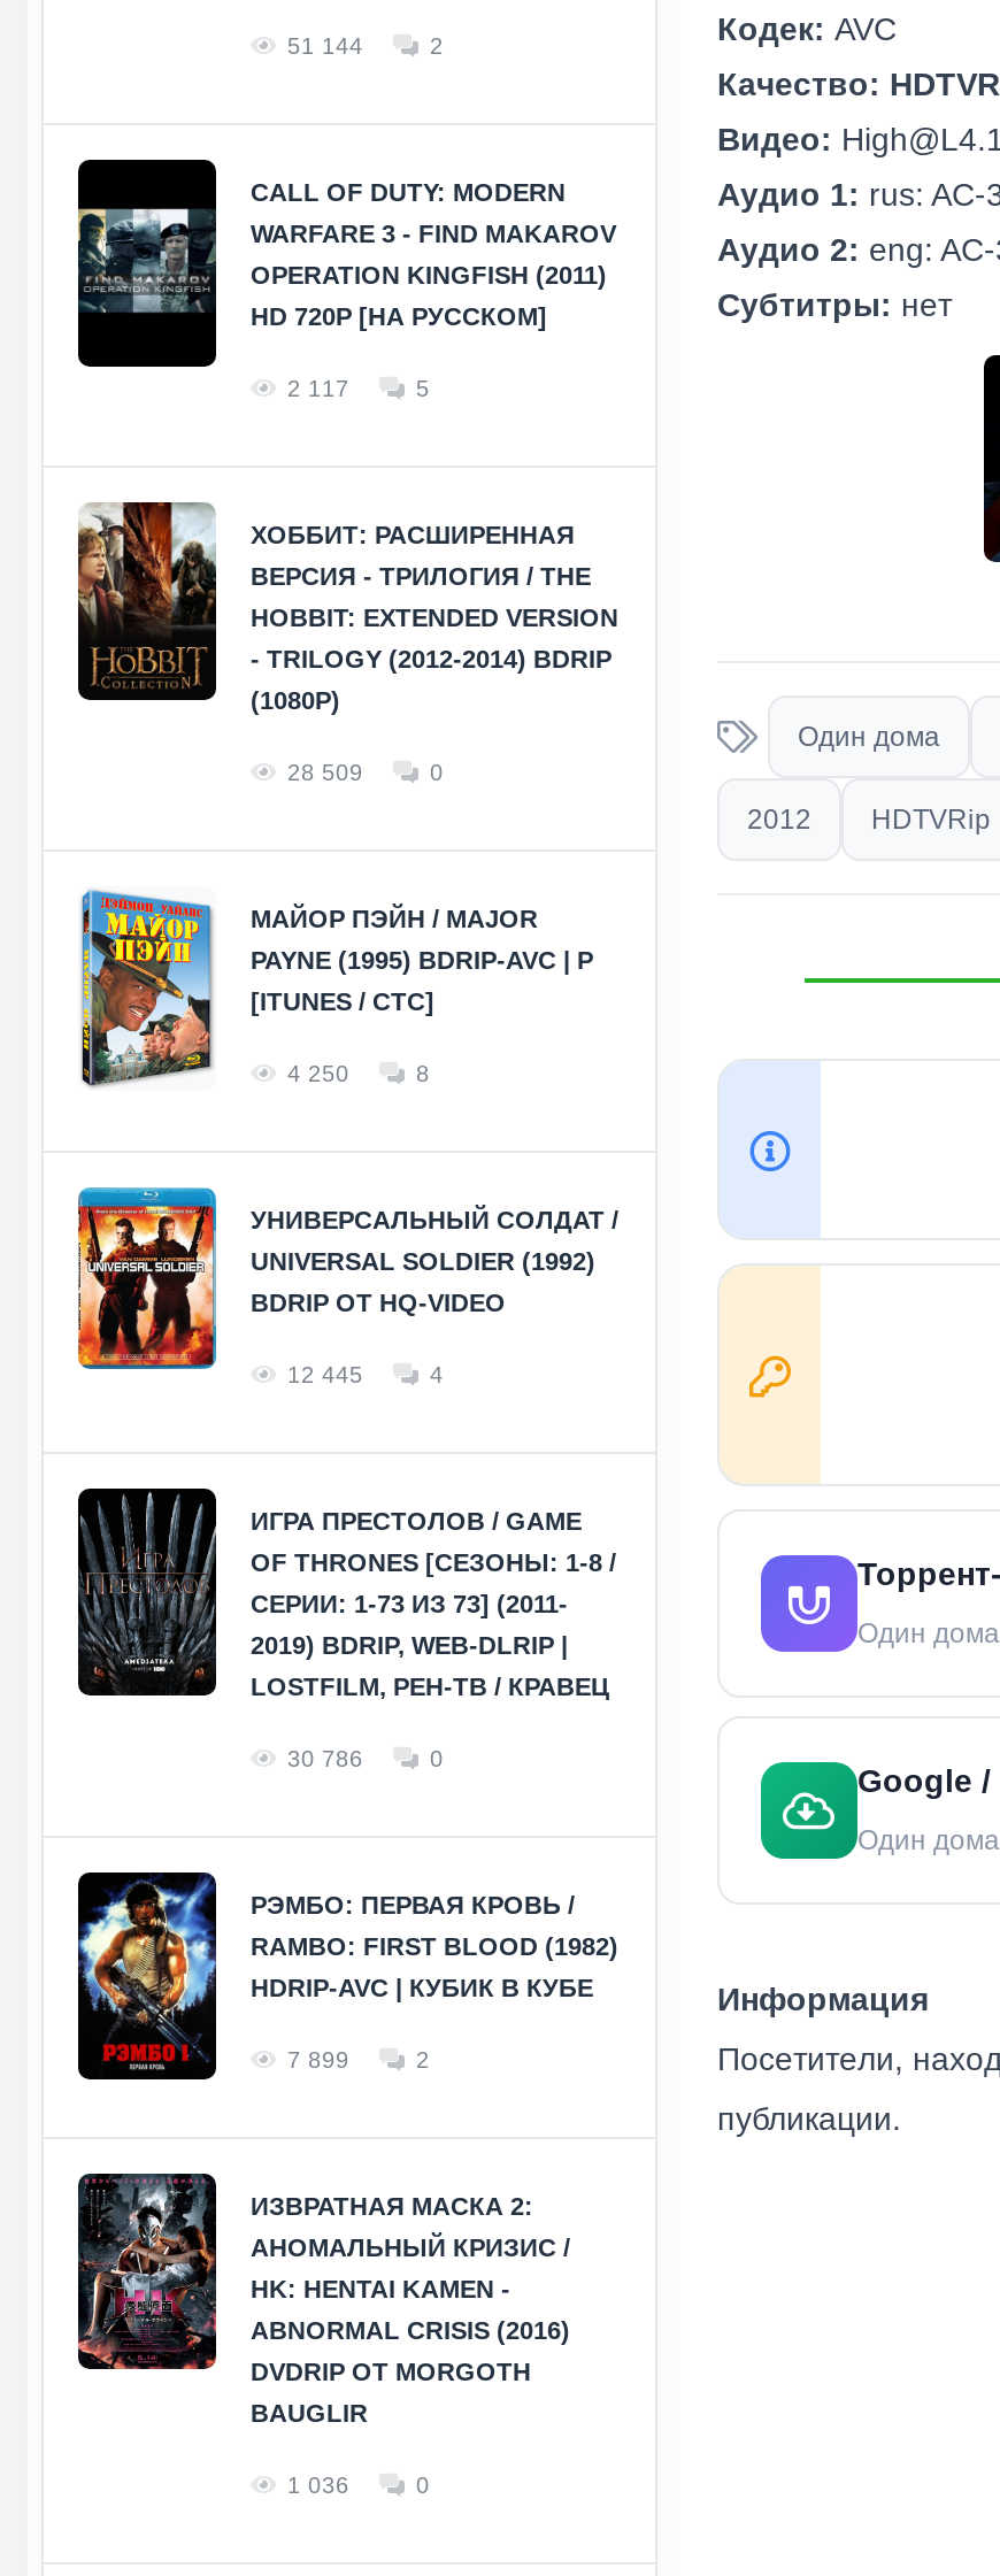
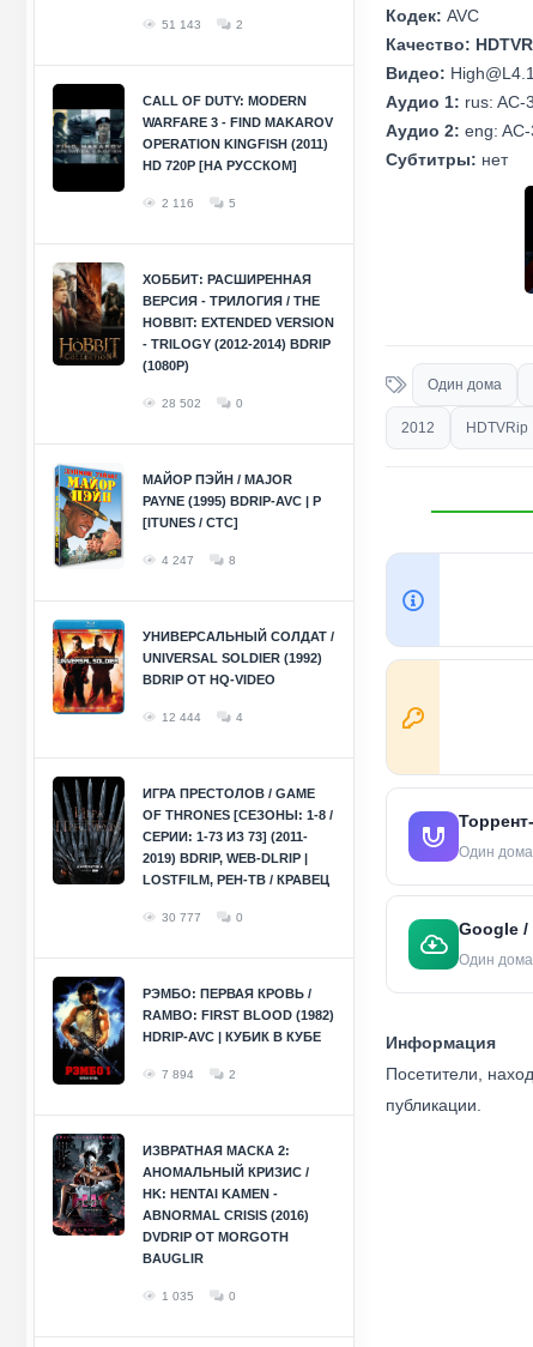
[287,33,363,59] 51 144 -> [162,18,201,31] 51 143
[287,376,349,401] 2 117 -> [162,197,194,210] 2 116
[287,760,363,785] 28 509 -> [162,397,201,410] 28 502
[287,1061,349,1086] 4 250 -> [162,554,194,567] 4 247
[287,1362,363,1387] 12 445 -> [162,711,201,724] 12 444
[287,1746,363,1771] 30 786 -> [162,911,201,924] 30 777
[287,2047,349,2073] 7 899 -> [162,1068,194,1081] 7 894
[287,2473,349,2498] 1 036 -> [162,1289,194,1303] 1 035

